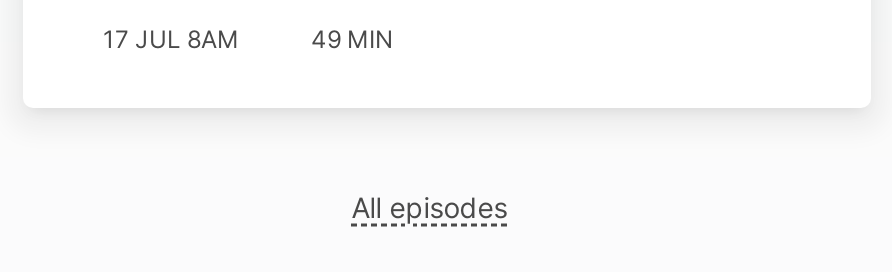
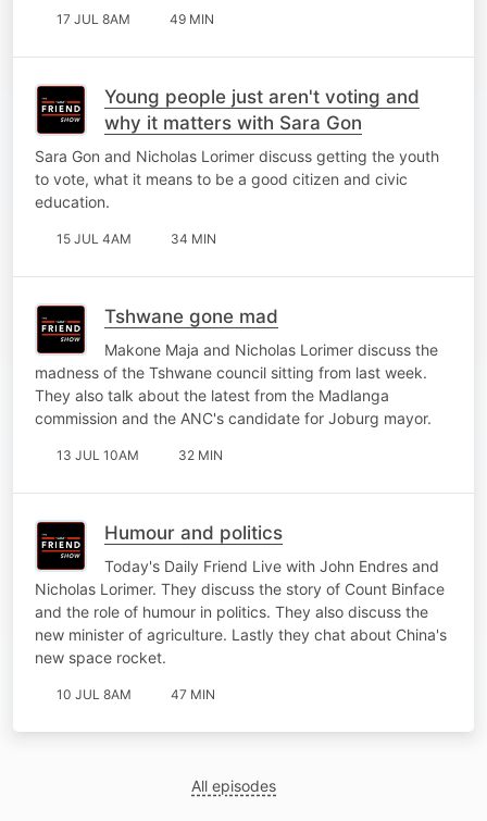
none -> [35,85,439,246] [image] | Young people just aren't voting and | why it matters with Sara Gon | Sara Gon and Nicholas Lorimer discuss getting the youth | to vote, what it means to be a good citizen and civic | education. | 15 JUL 4AM | 34 MIN
none -> [35,304,438,463] [image] | Tshwane gone mad | Makone Maja and Nicholas Lorimer discuss the | madness of the Tshwane council sitting from last week. | They also talk about the latest from the Madlanga | commission and the ANC's candidate for Joburg mayor. | 13 JUL 10AM | 32 MIN
none -> [35,521,447,702] [image] | Humour and politics | Today's Daily Friend Live with John Endres and | Nicholas Lorimer. They discuss the story of Count Binface | and the role of humour in politics. They also discuss the | new minister of agriculture. Lastly they chat about China's | new space rocket. | 10 JUL 8AM | 47 MIN

